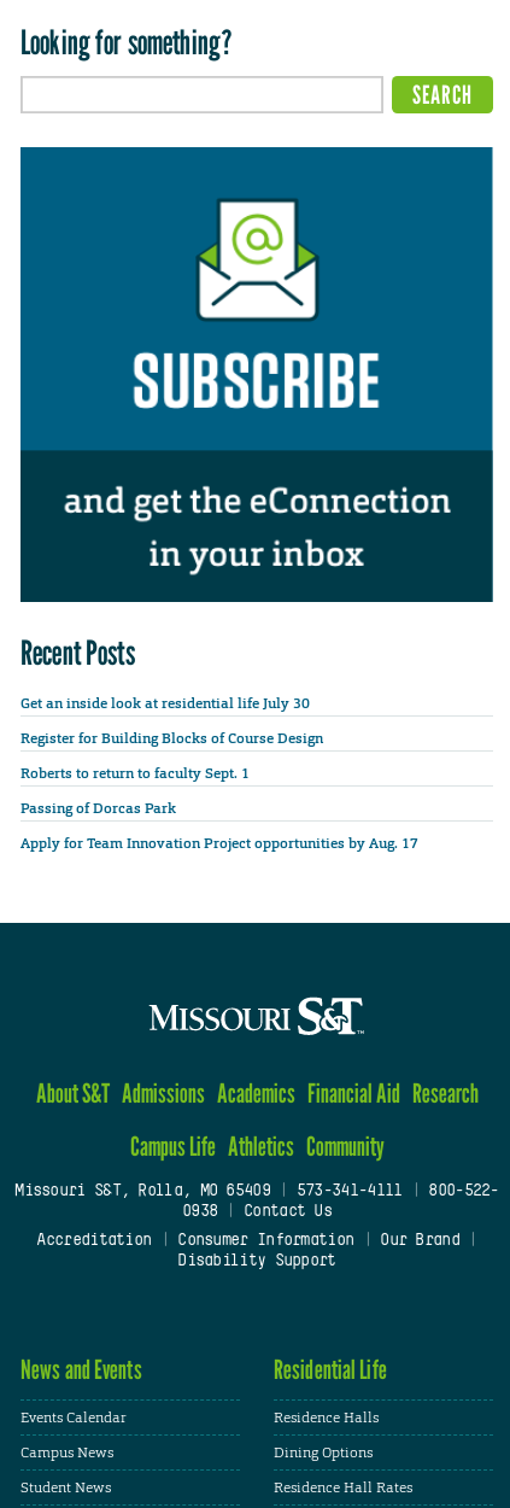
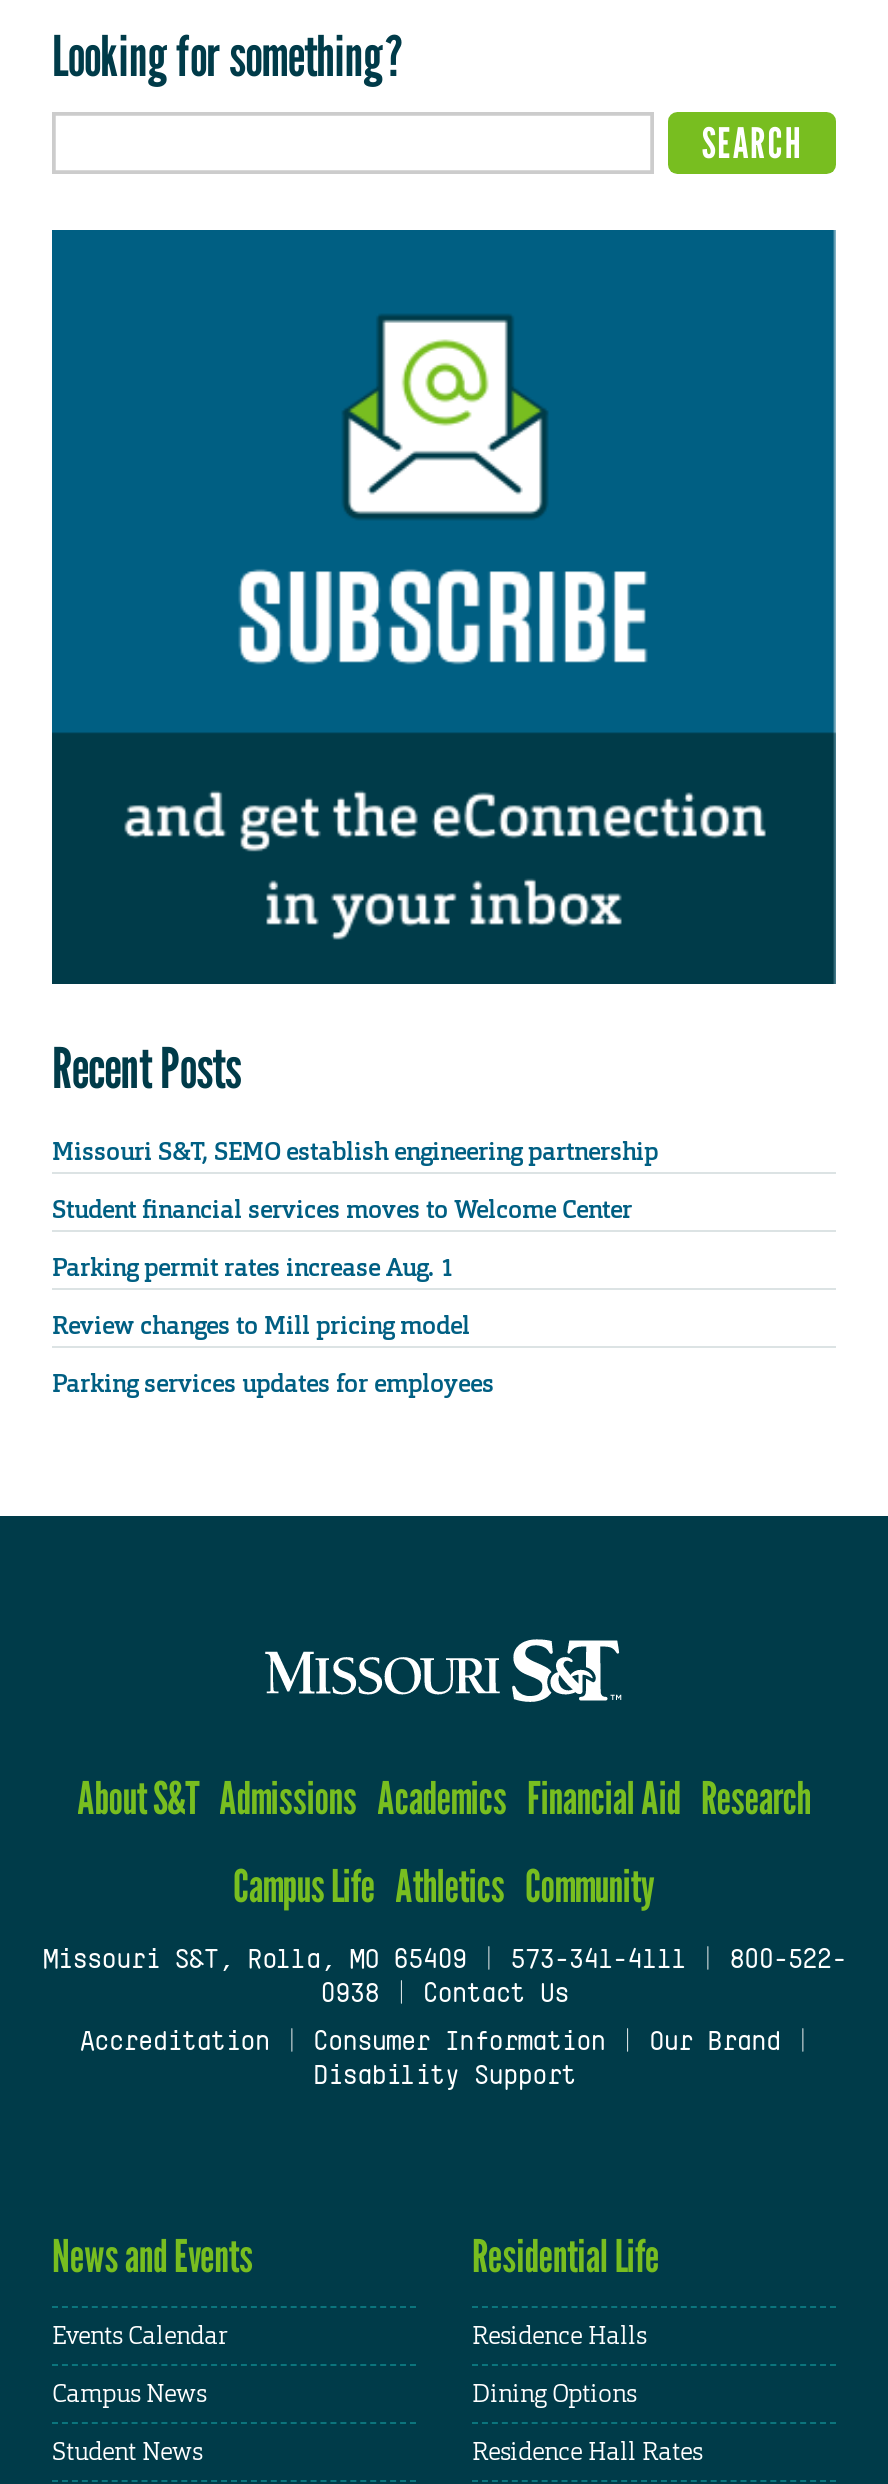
[20,693,310,712] Get an inside look at residential life July 30 -> [52,1135,658,1167] Missouri S&T, SEMO establish engineering partnership
[20,728,323,748] Register for Building Blocks of Course Design -> [52,1193,632,1225] Student financial services moves to Welcome Center
[20,763,253,783] Roberts to return to faculty Sept. 1 -> [52,1252,454,1284] Parking permit rates increase Aug. 1
[20,799,176,818] Passing of Dorcas Park -> [52,1310,470,1342] Review changes to Mill pricing model
[20,834,418,853] Apply for Team Innovation Project opportunities by Aug. 17 -> [52,1368,494,1400] Parking services updates for employees

